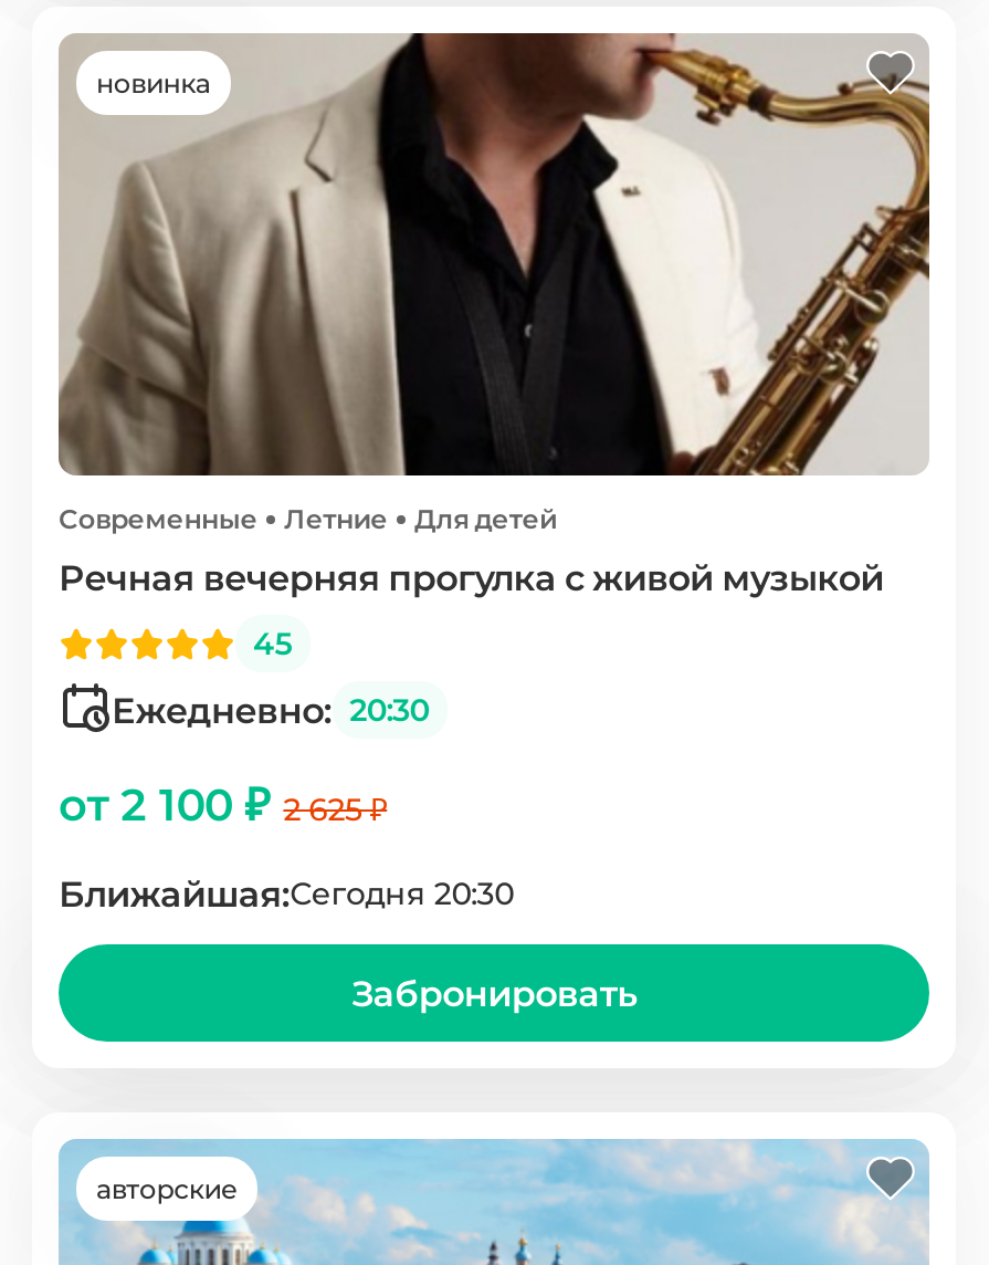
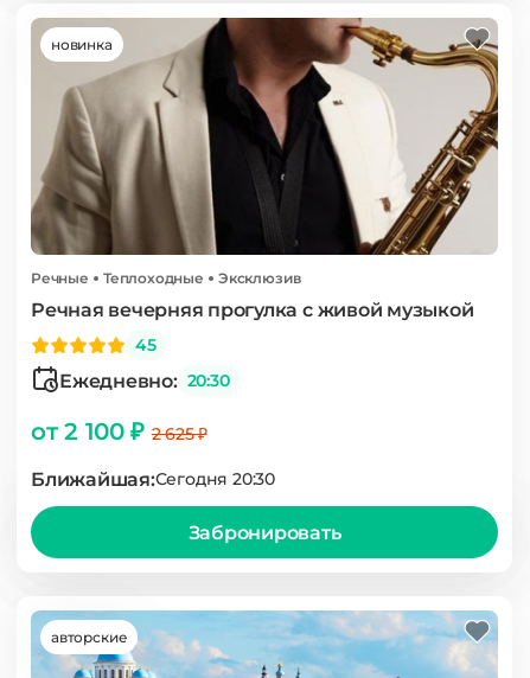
[59,502,556,535] Современные | Летние | Для детей -> [31,269,300,287] Речные | Теплоходные | Эксклюзив

